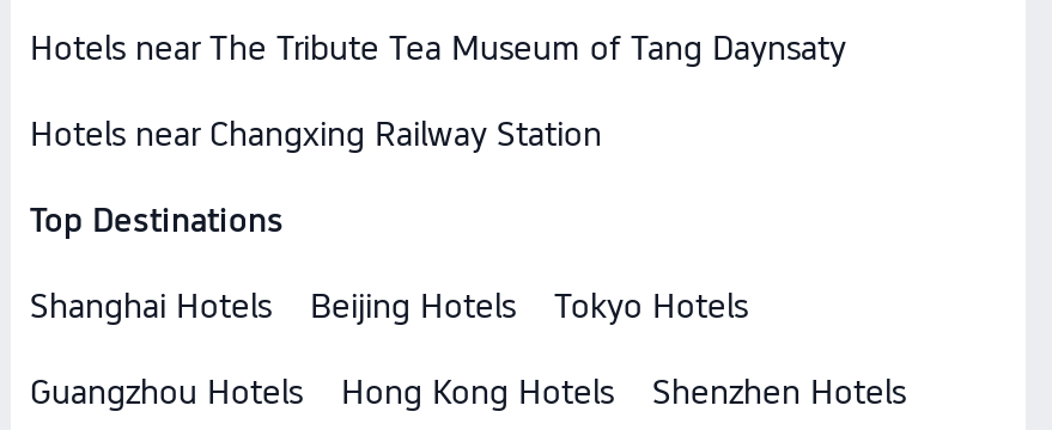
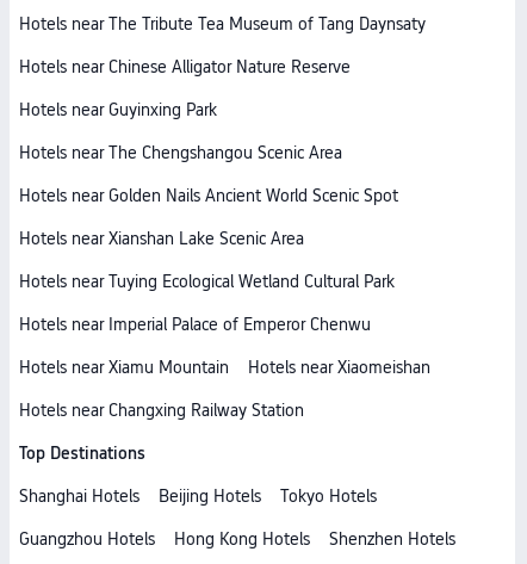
none -> [19,57,430,377] Hotels near Chinese Alligator Nature Reserve | Hotels near Guyinxing Park | Hotels near The Chengshangou Scenic Area | Hotels near Golden Nails Ancient World Scenic Spot | Hotels near Xianshan Lake Scenic Area | Hotels near Tuying Ecological Wetland Cultural Park | Hotels near Imperial Palace of Emperor Chenwu | Hotels near Xiamu Mountain | Hotels near Xiaomeishan

